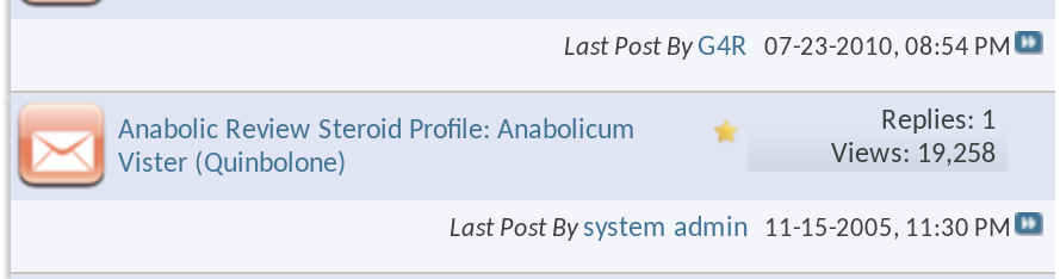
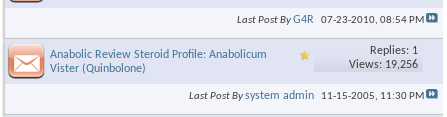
[831,141,996,169] Views: 19,258 -> [349,59,418,71] Views: 19,256

